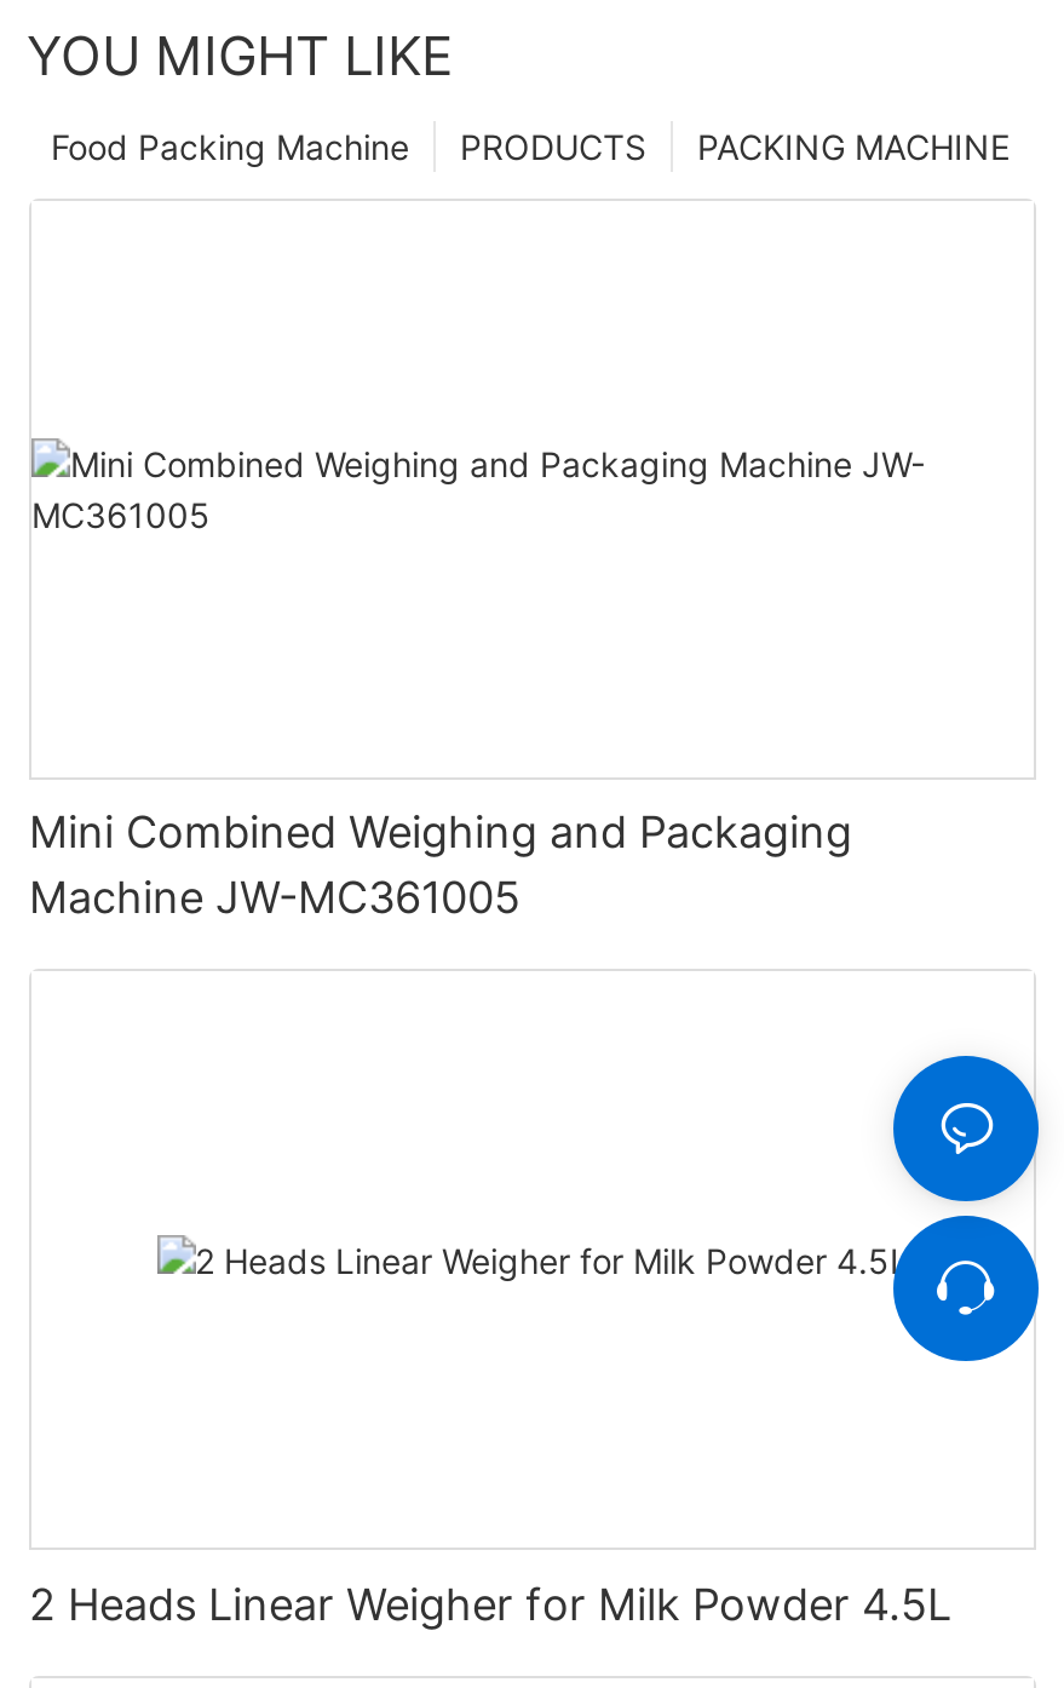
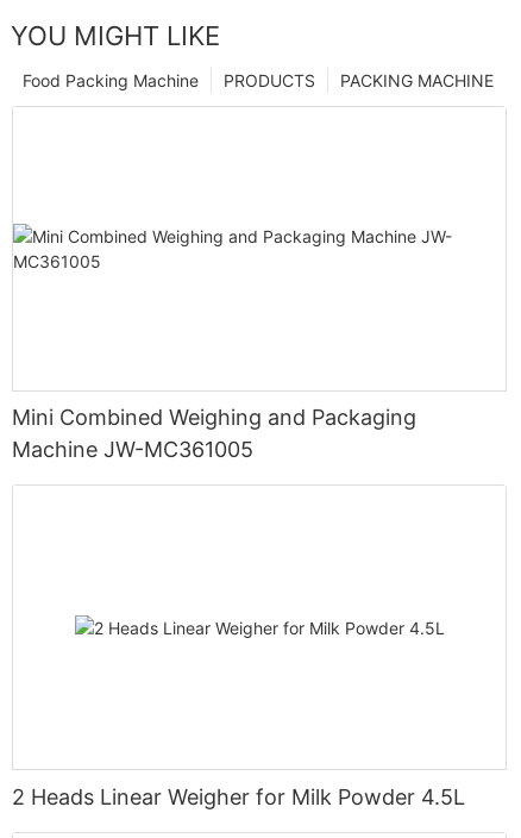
[888,1053,1041,1363] [image] -> none

